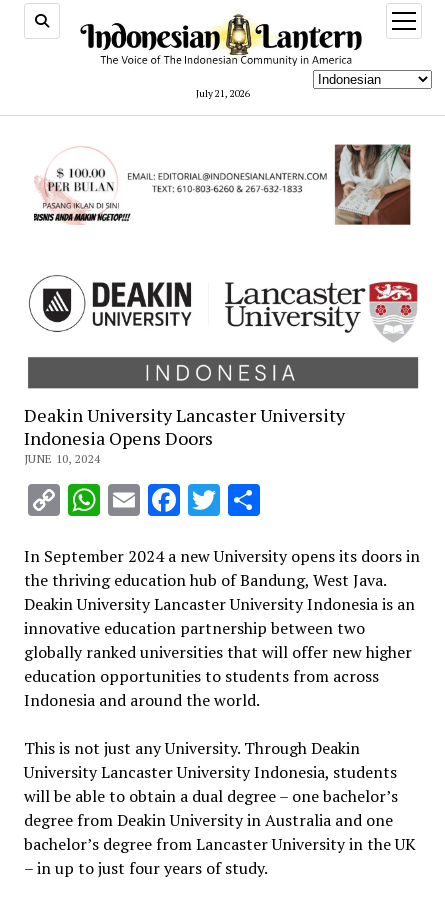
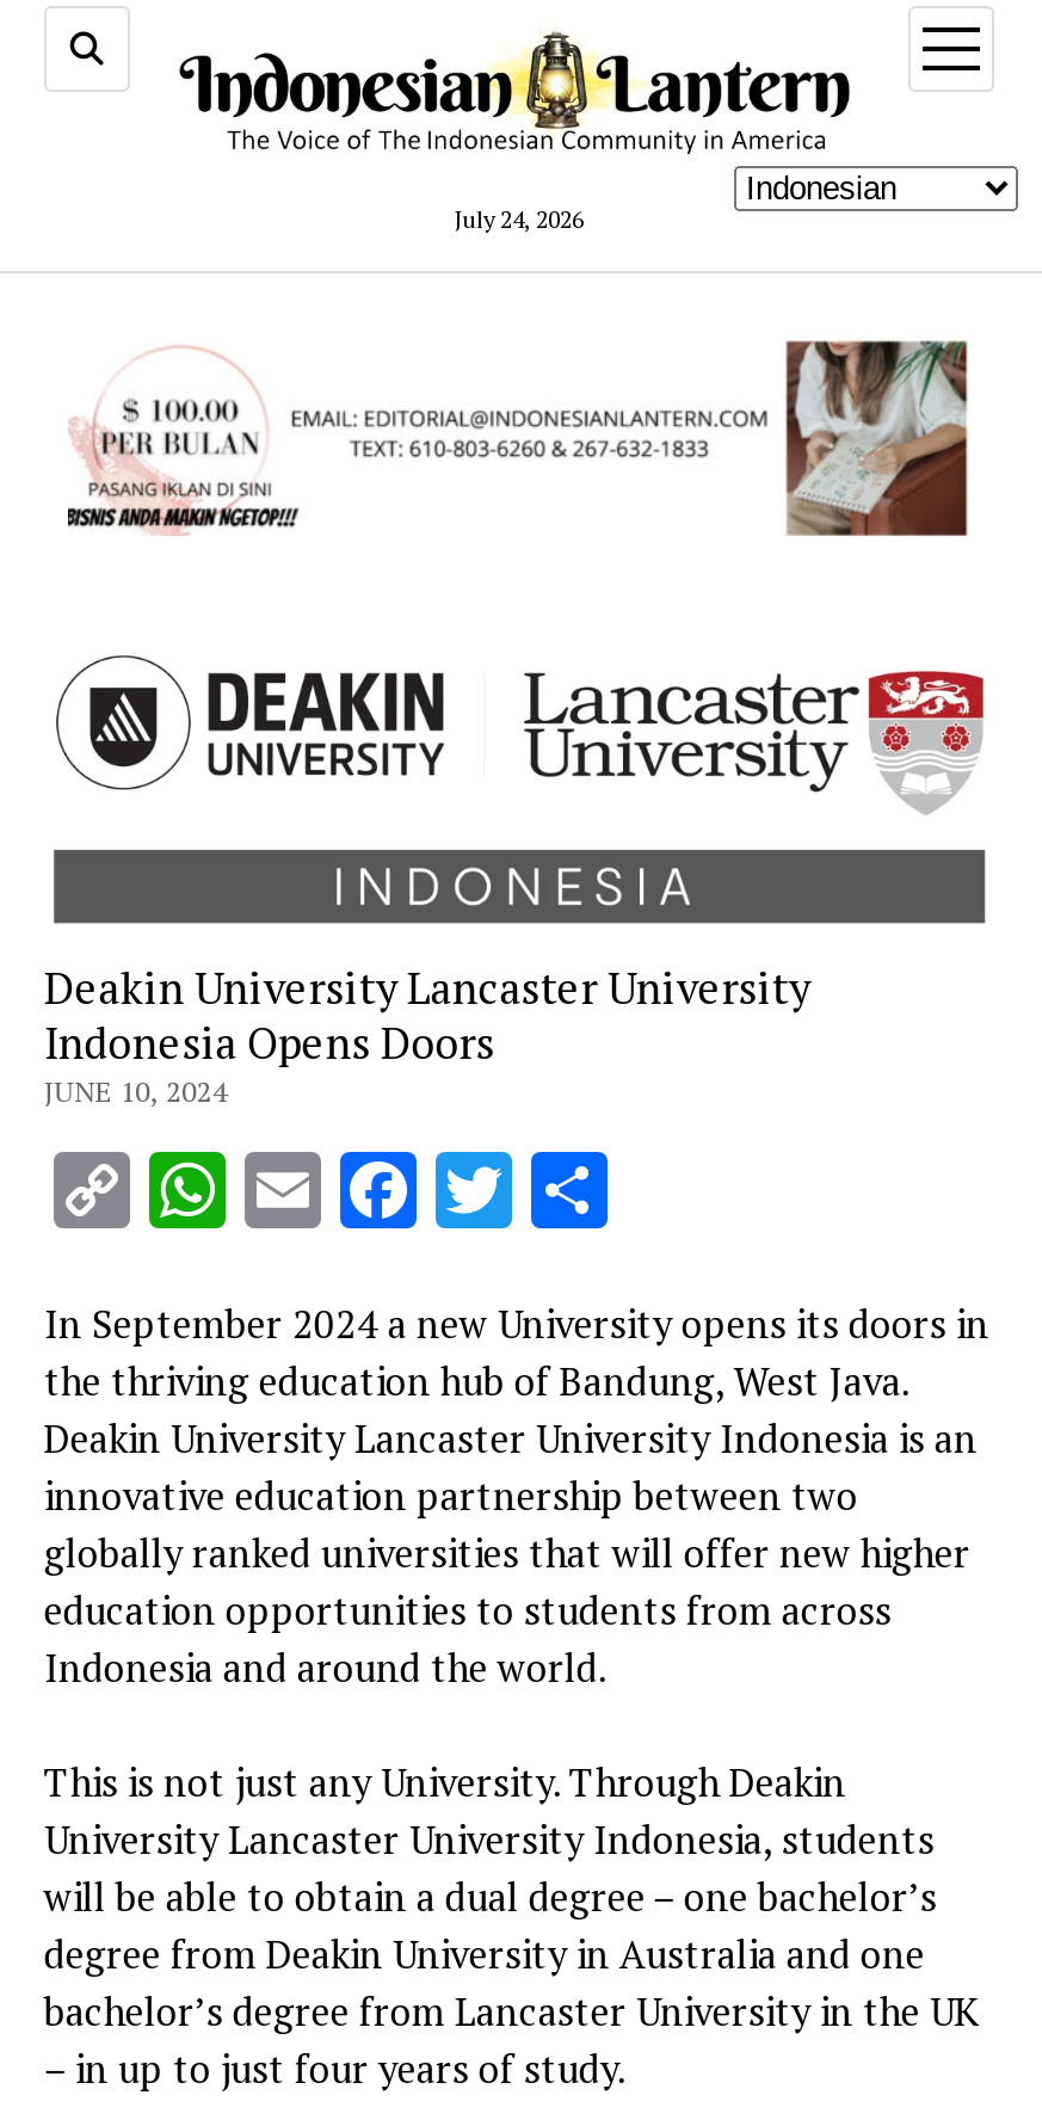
[196,86,250,99] July 21, 2026 -> [455,205,584,236] July 24, 2026

